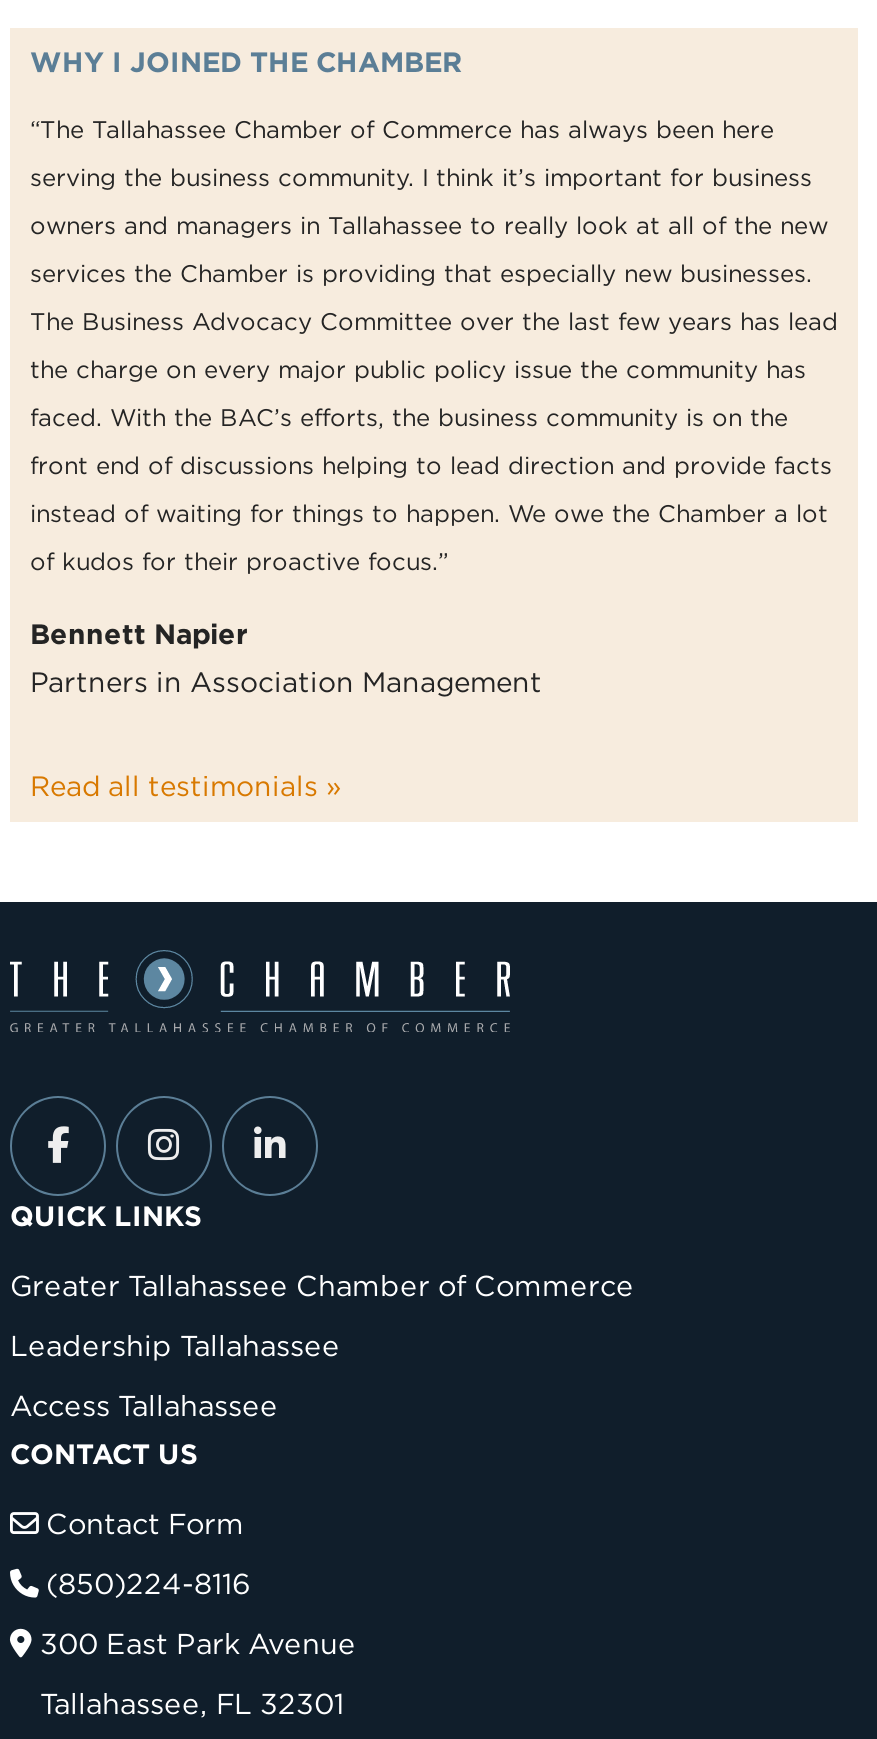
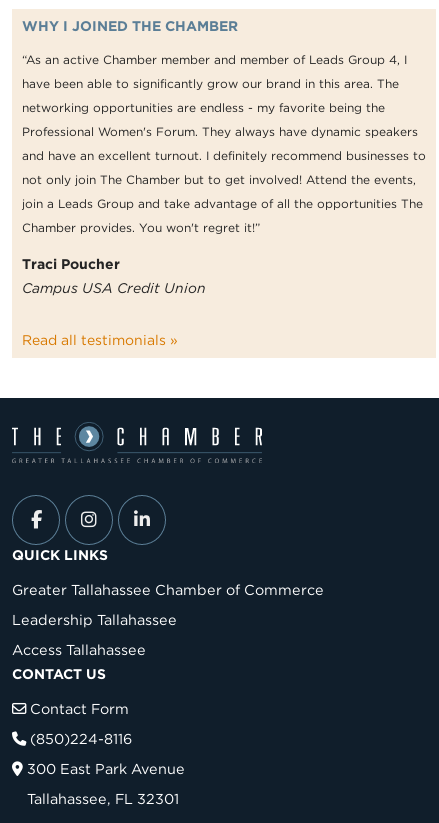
[30,114,838,698] “The Tallahassee Chamber of Commerce has always been here | serving the business community. I think it’s important for business | owners and managers in Tallahassee to really look at all of the new | services the Chamber is providing that especially new businesses. | The Business Advocacy Committee over the last few years has lead | the charge on every major public policy issue the community has | faced. With the BAC’s efforts, the business community is on the | front end of discussions helping to lead direction and provide facts | instead of waiting for things to happen. We owe the Chamber a lot | of kudos for their proactive focus.” | Bennett Napier | Partners in Association Management -> [22,52,426,296] “As an active Chamber member and member of Leads Group 4, I | have been able to significantly grow our brand in this area. The | networking opportunities are endless - my favorite being the | Professional Women's Forum. They always have dynamic speakers | and have an excellent turnout. I definitely recommend businesses to | not only join The Chamber but to get involved! Attend the events, | join a Leads Group and take advantage of all the opportunities The | Chamber provides. You won't regret it!” | Traci Poucher | Campus USA Credit Union

